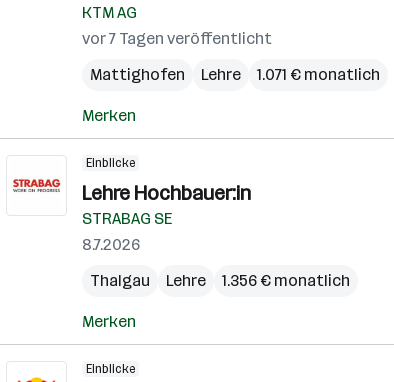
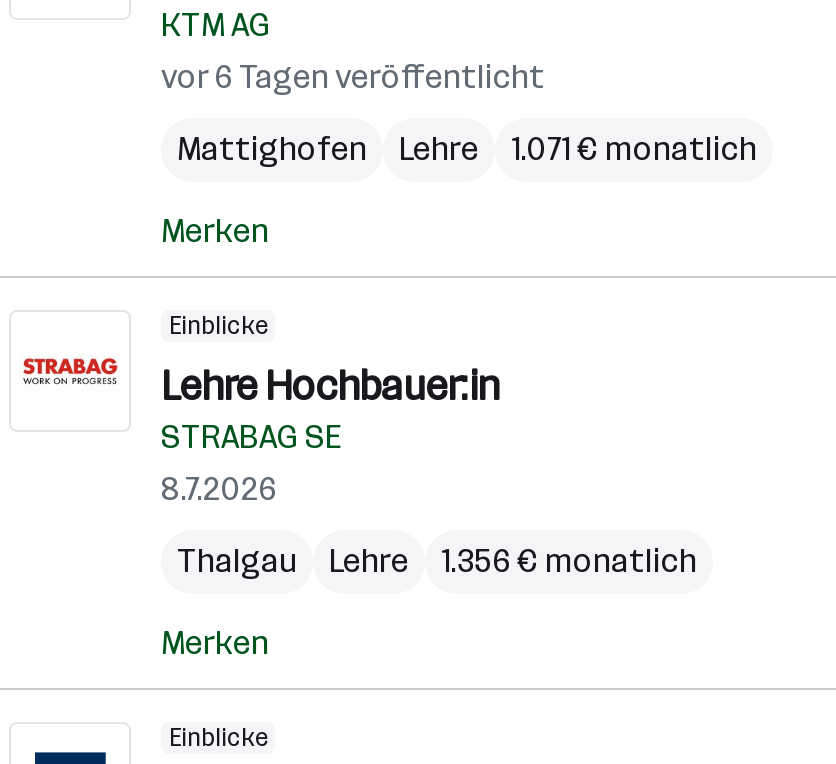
[82,29,272,48] vor 7 Tagen veröffentlicht -> [161,58,545,96] vor 6 Tagen veröffentlicht

